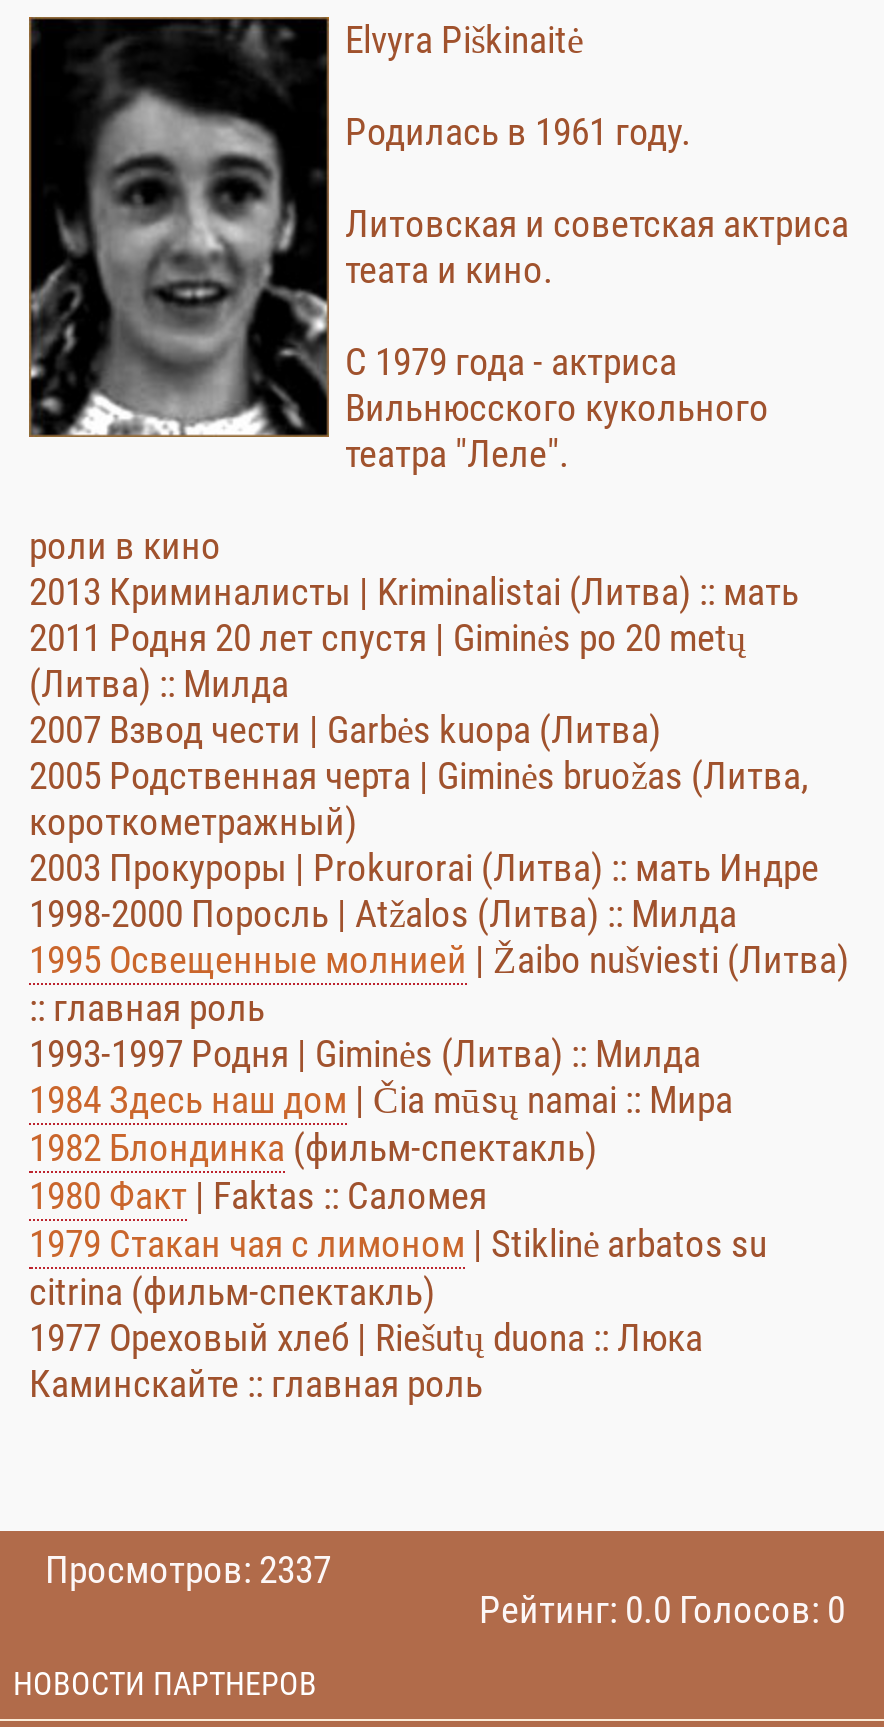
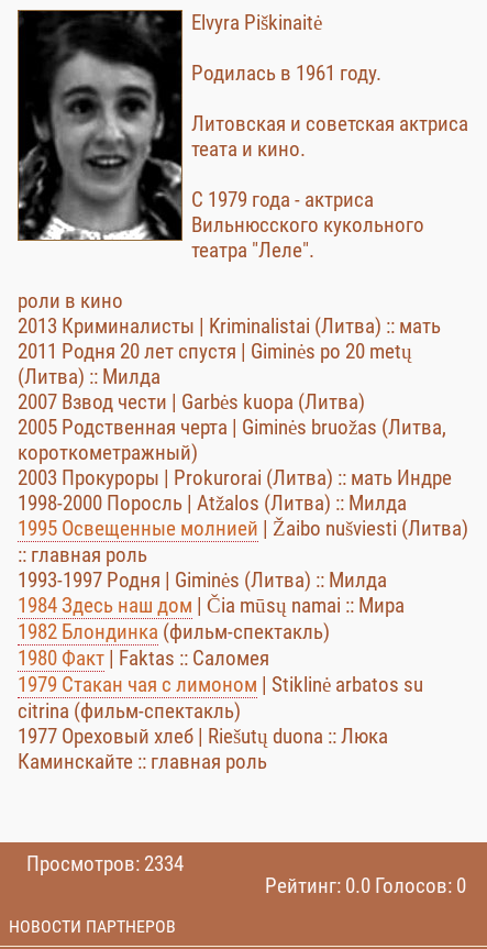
[45,1547,331,1593] Просмотров: 2337 -> [26,851,184,876] Просмотров: 2334

